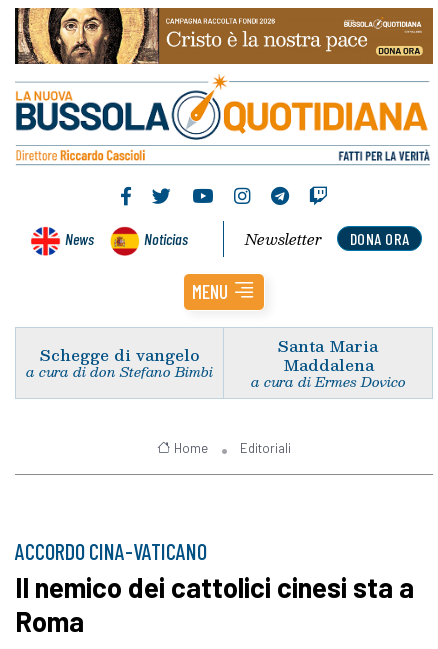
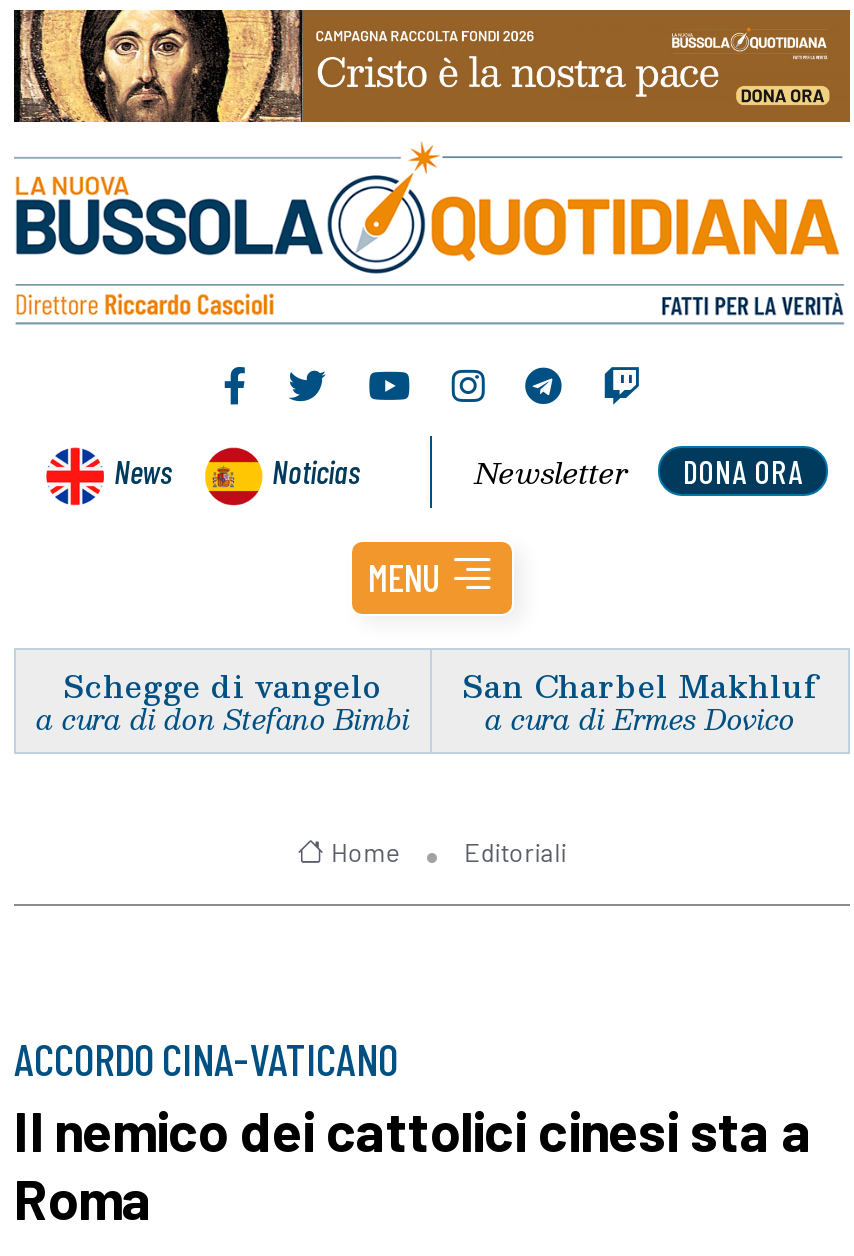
[278,333,378,377] Santa Maria | Maddalena -> [462,659,818,709] San Charbel Makhluf

